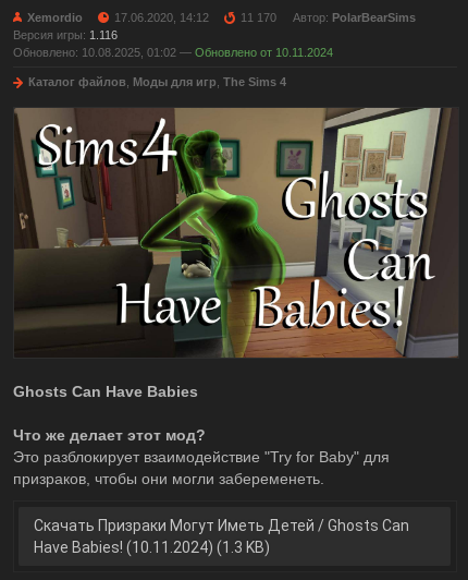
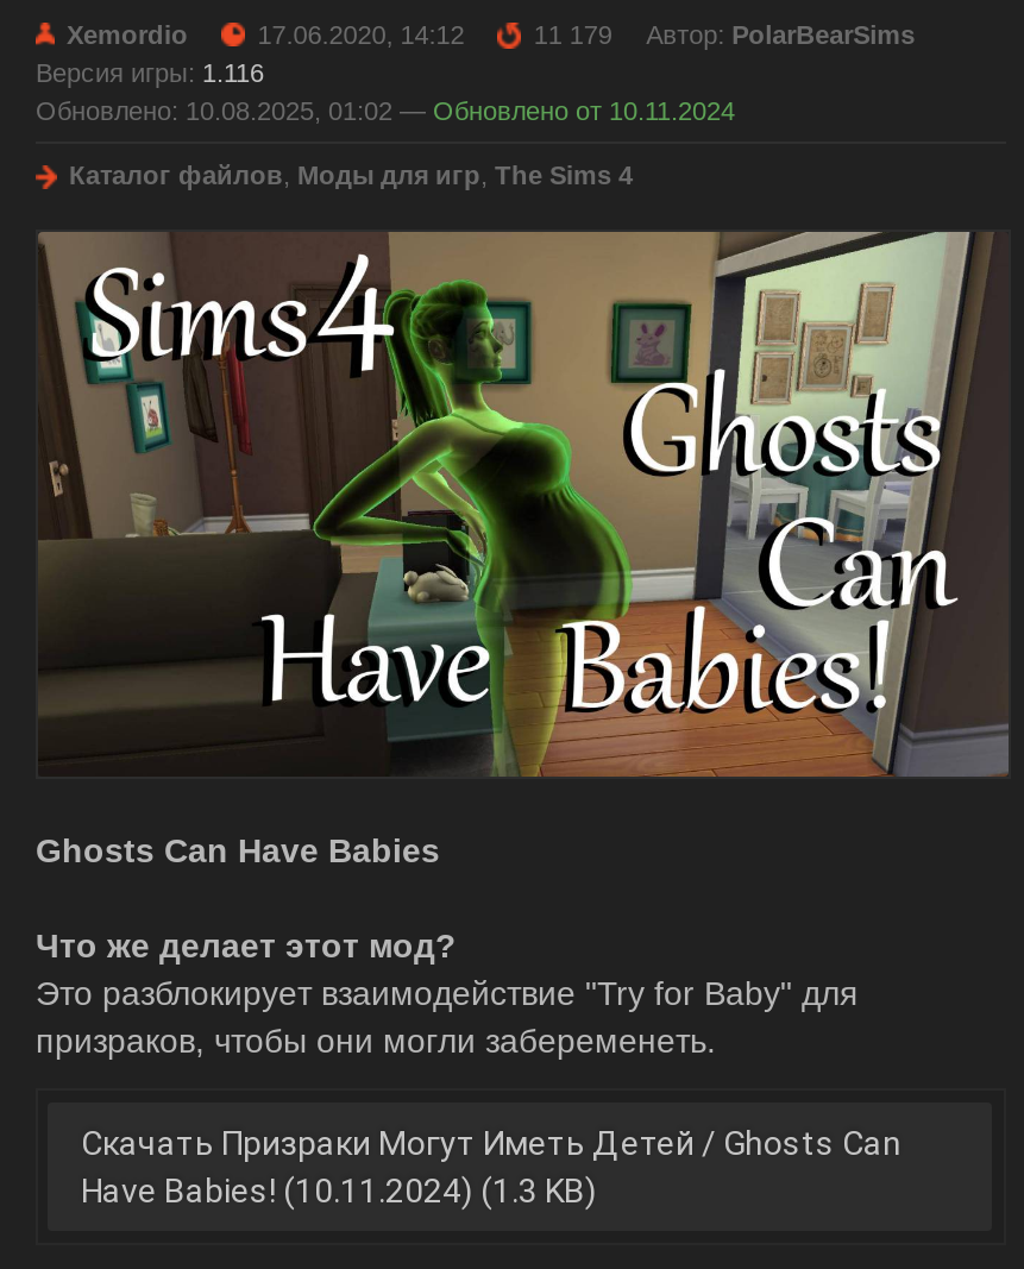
[241,10,415,23] 11 170 Автор: PolarBearSims -> [534,19,915,48] 11 179 Автор: PolarBearSims

